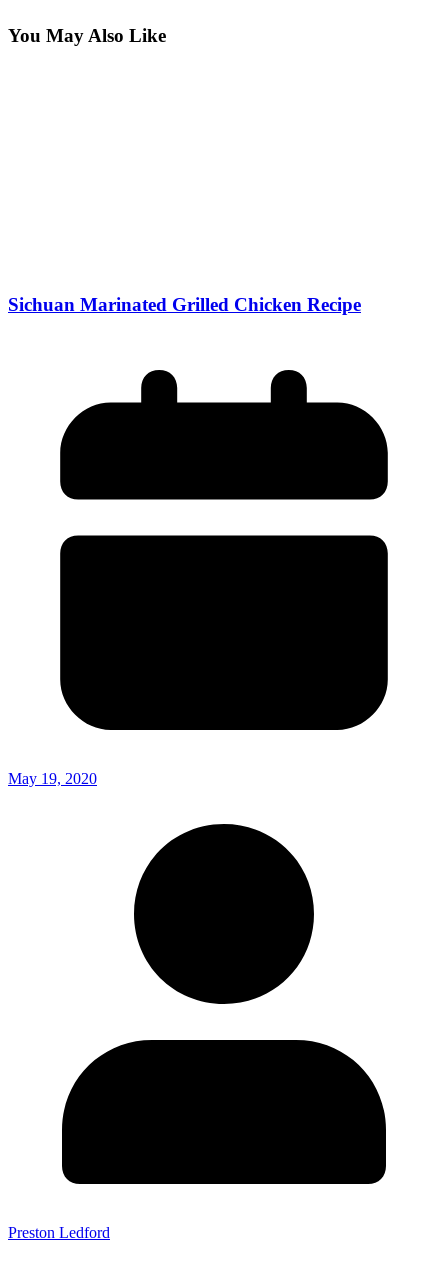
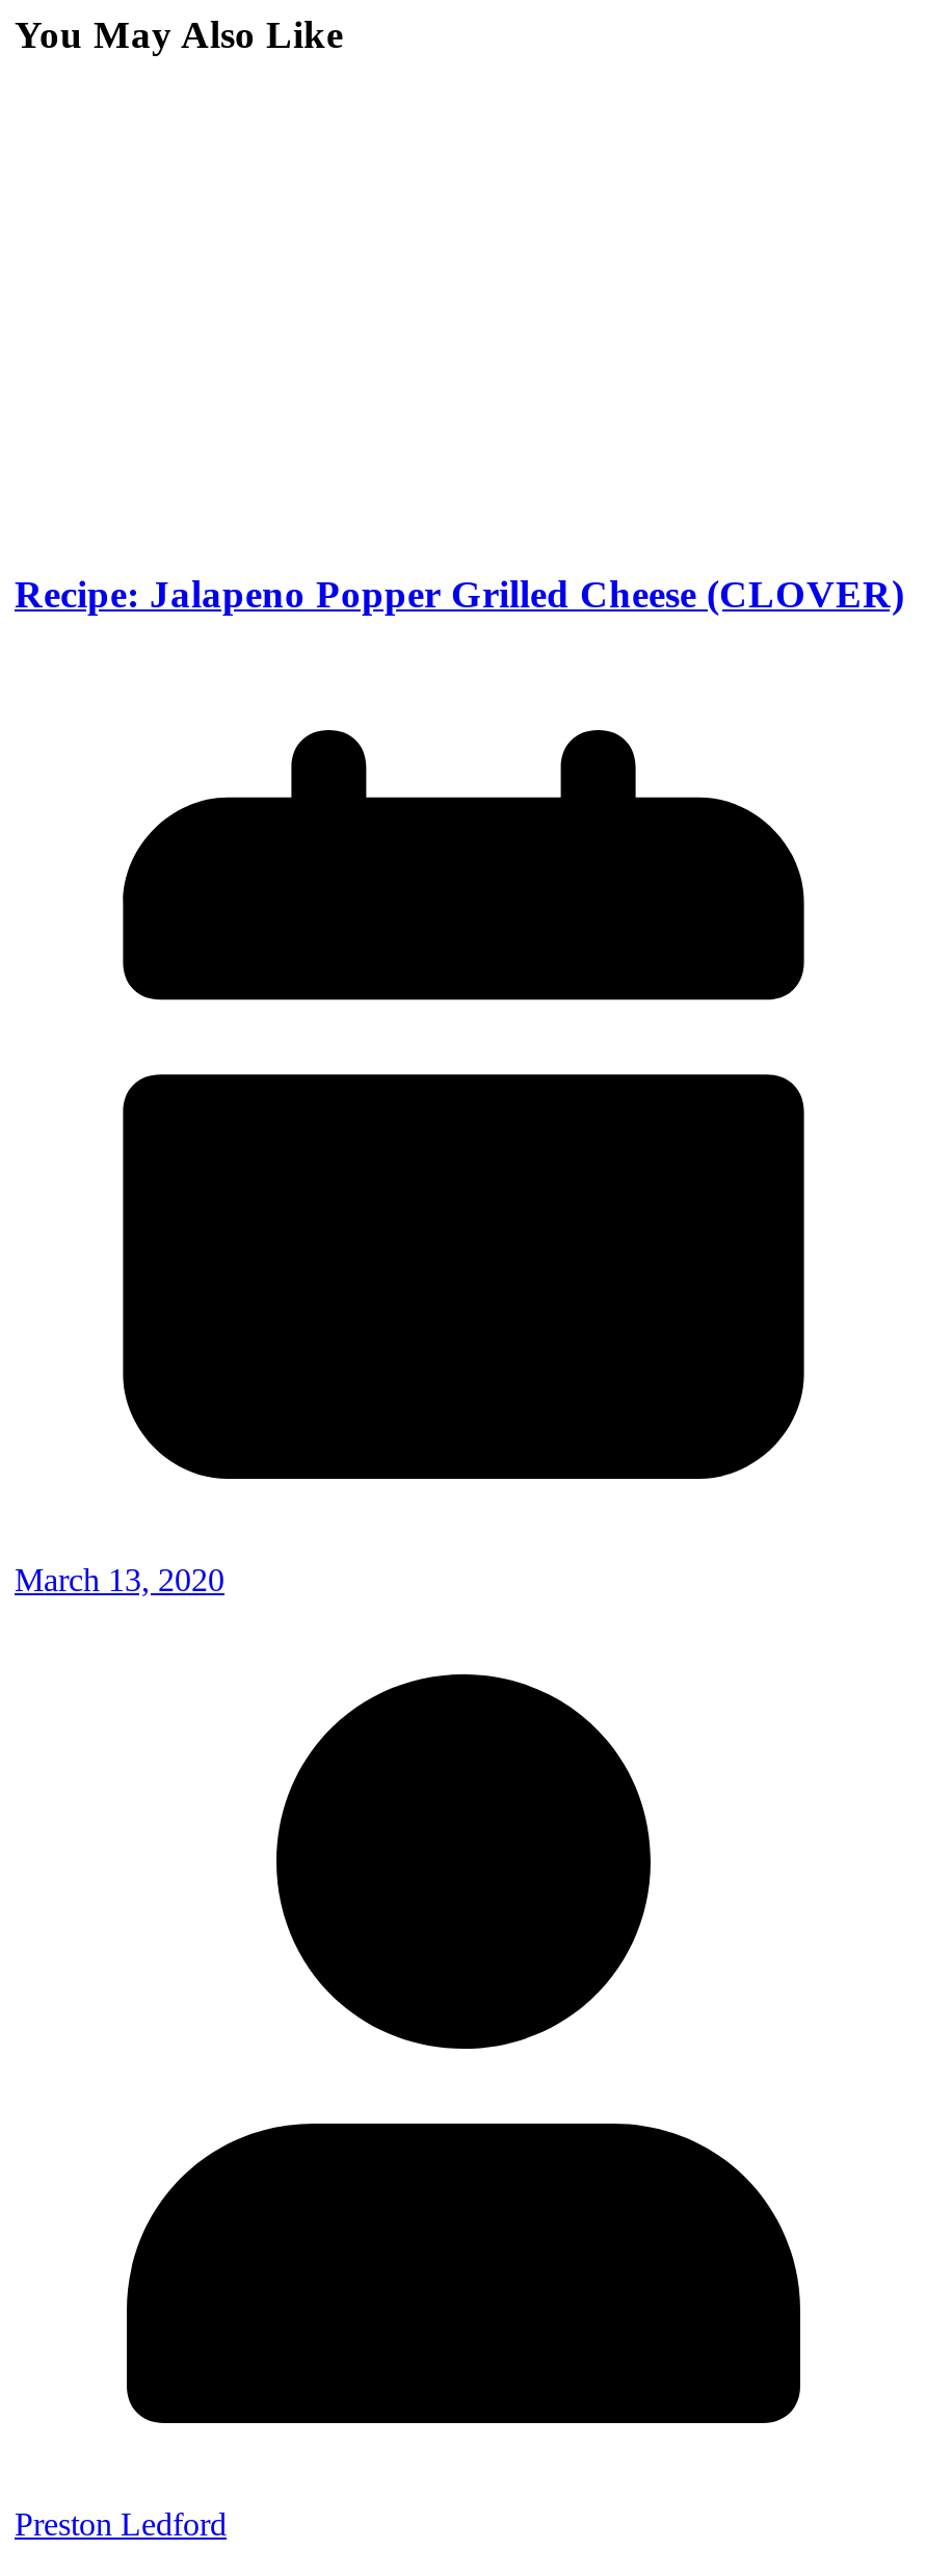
[8,294,361,315] Sichuan Marinated Grilled Chicken Recipe -> [15,571,904,615] Recipe: Jalapeno Popper Grilled Cheese (CLOVER)
[8,770,97,787] May 19, 2020 -> [15,1563,224,1598] March 13, 2020

